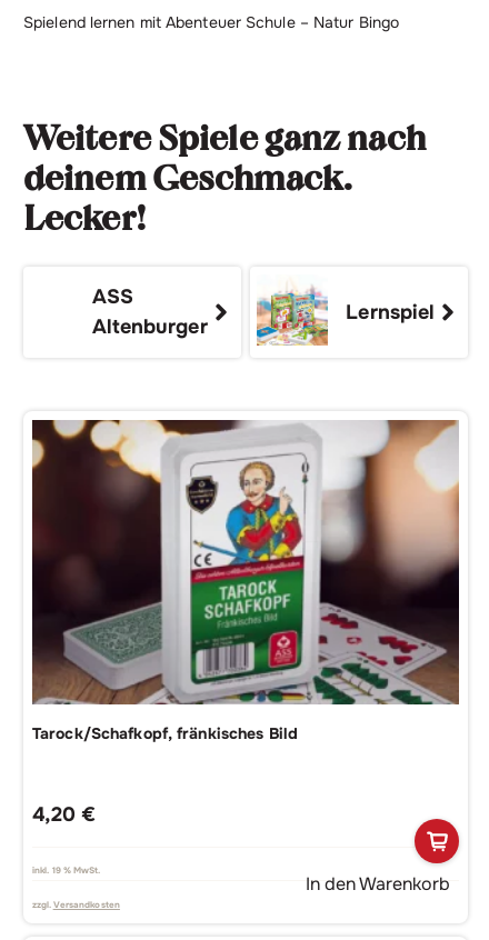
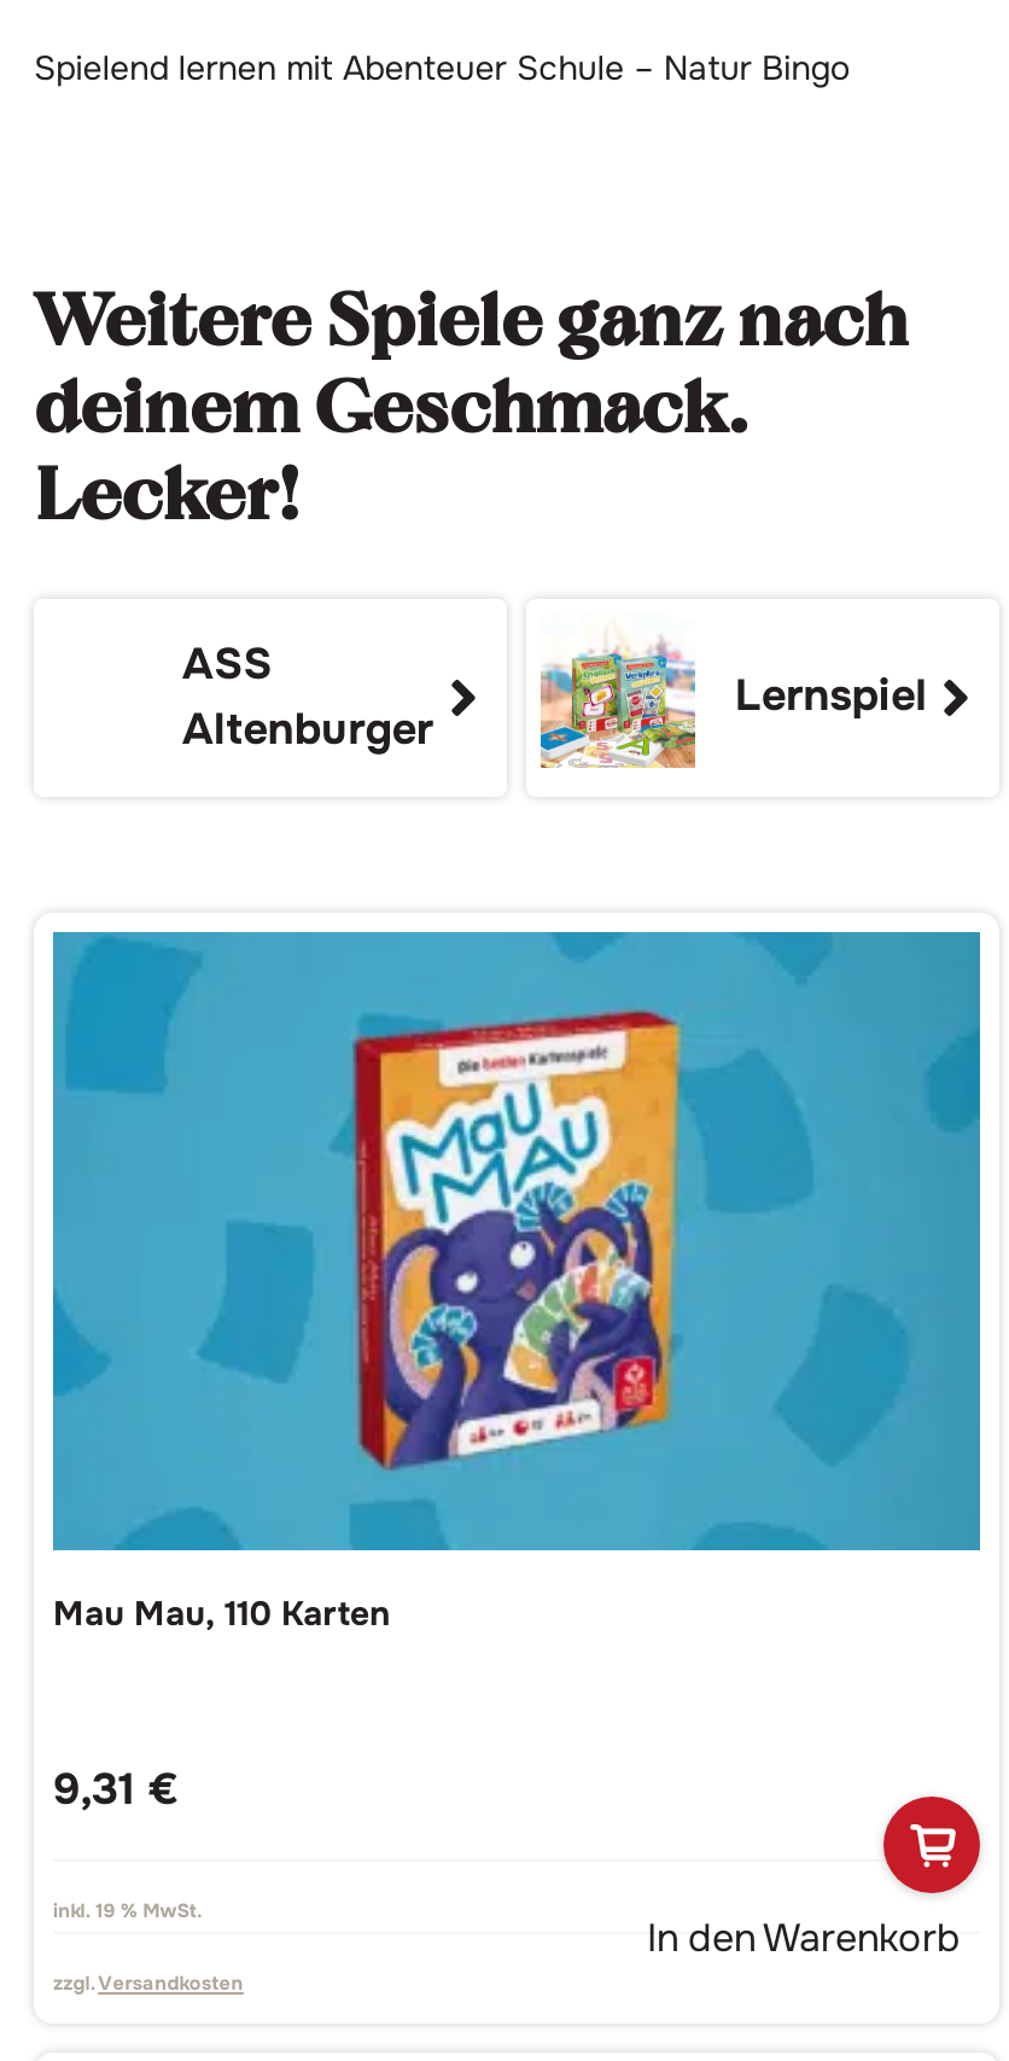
[31,419,460,743] [image] | Tarock/Schafkopf, fränkisches Bild -> [51,928,982,1634] [image] | Mau Mau, 110 Karten
[32,803,96,827] 4,20 € -> [53,1762,179,1815] 9,31 €

